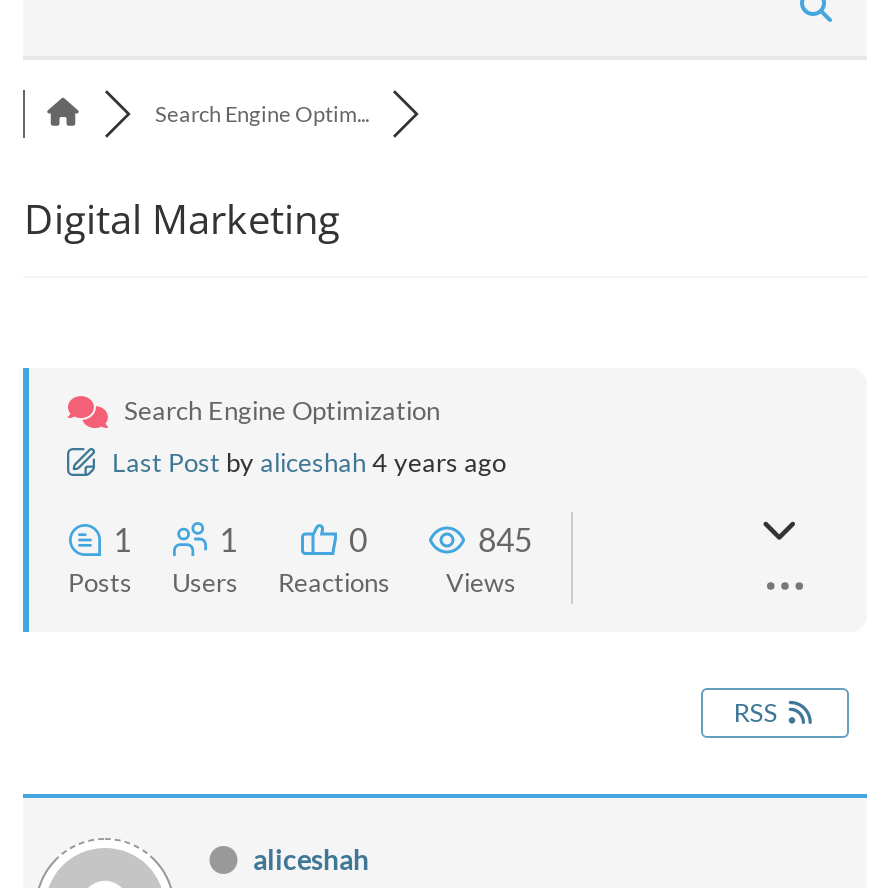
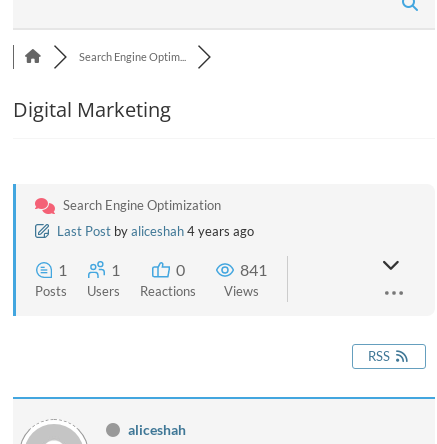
[478,519,532,557] 845 -> [240,260,267,279] 841

